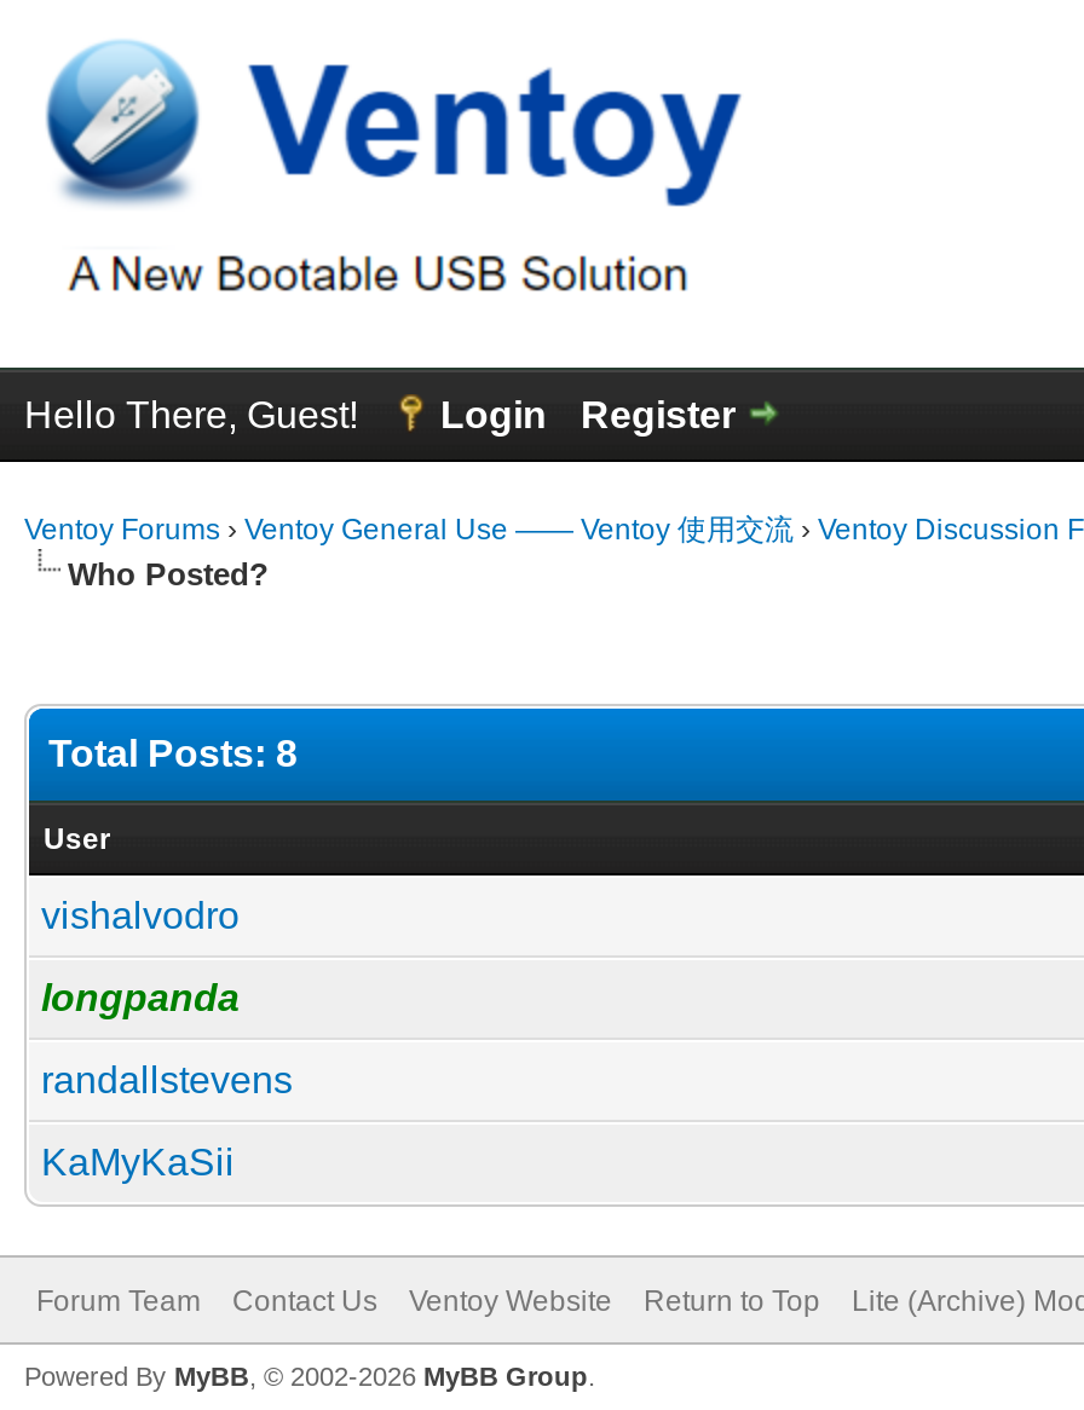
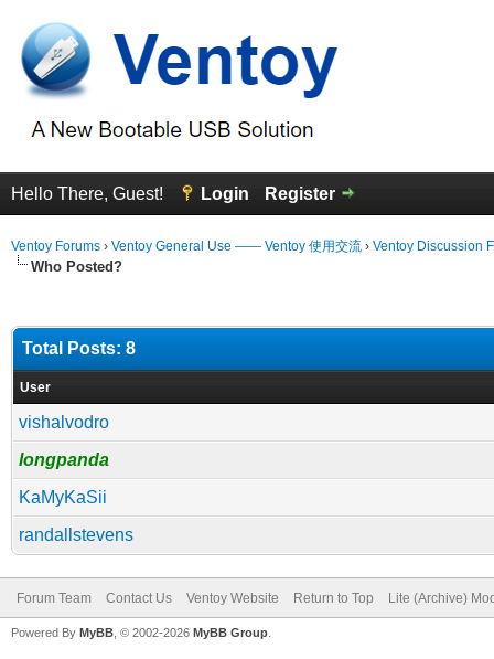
moved [41,1059,293,1100] -> [19,525,133,544]: randallstevens
moved [41,1142,235,1183] -> [19,488,107,507]: KaMyKaSii

